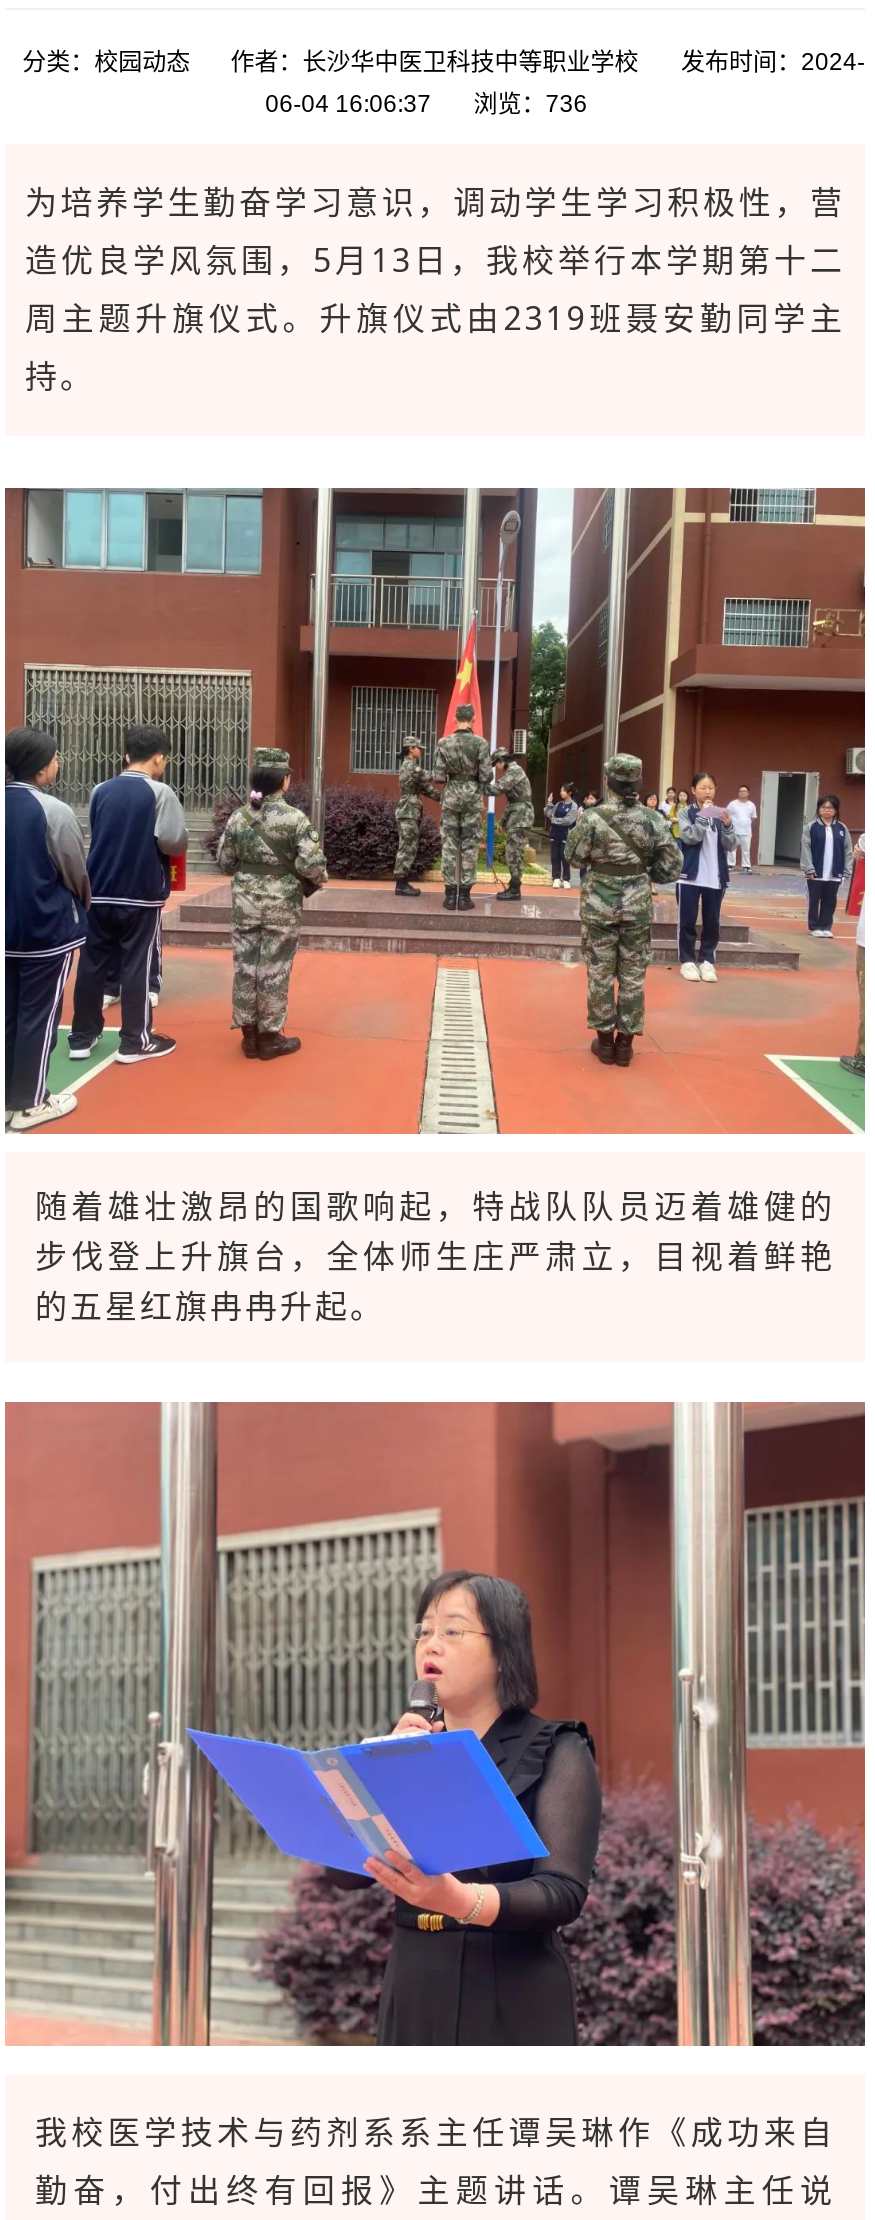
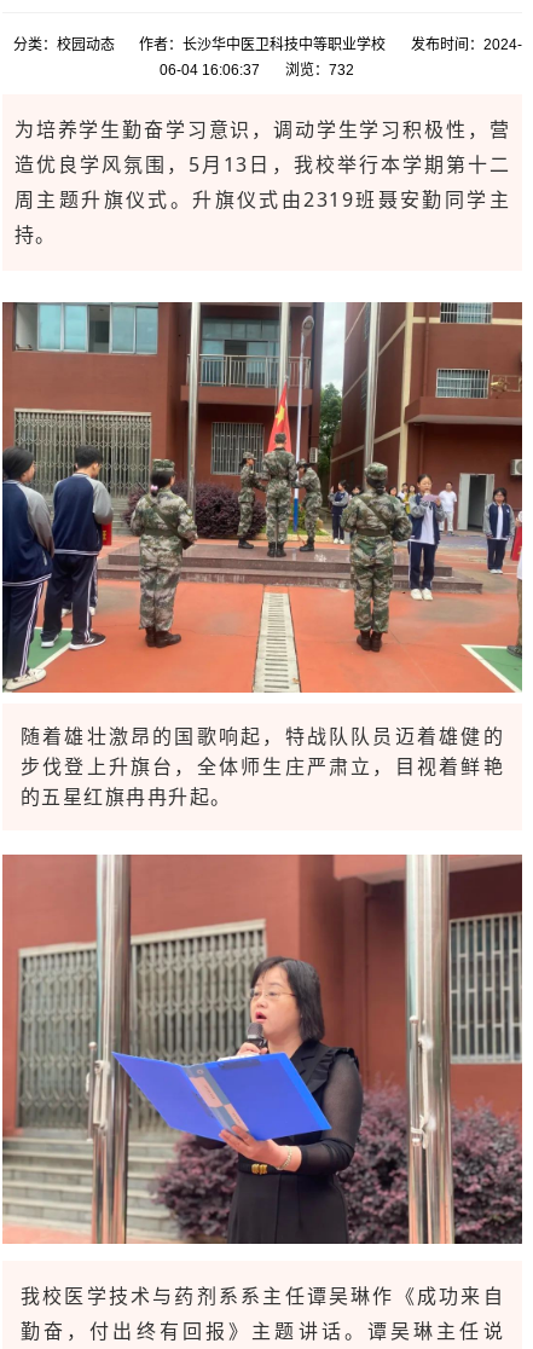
[265,90,588,118] 06-04 16:06:37 浏览：736 -> [160,62,354,79] 06-04 16:06:37 浏览：732

